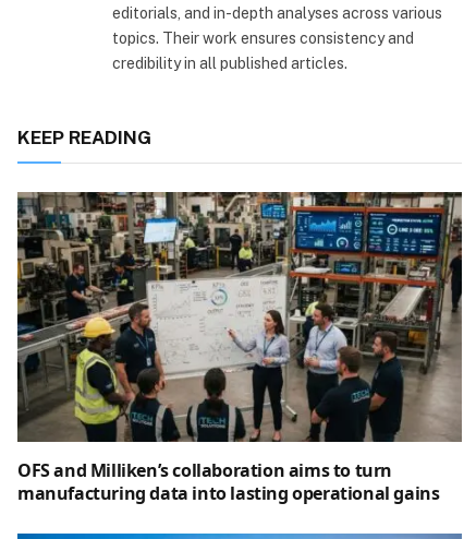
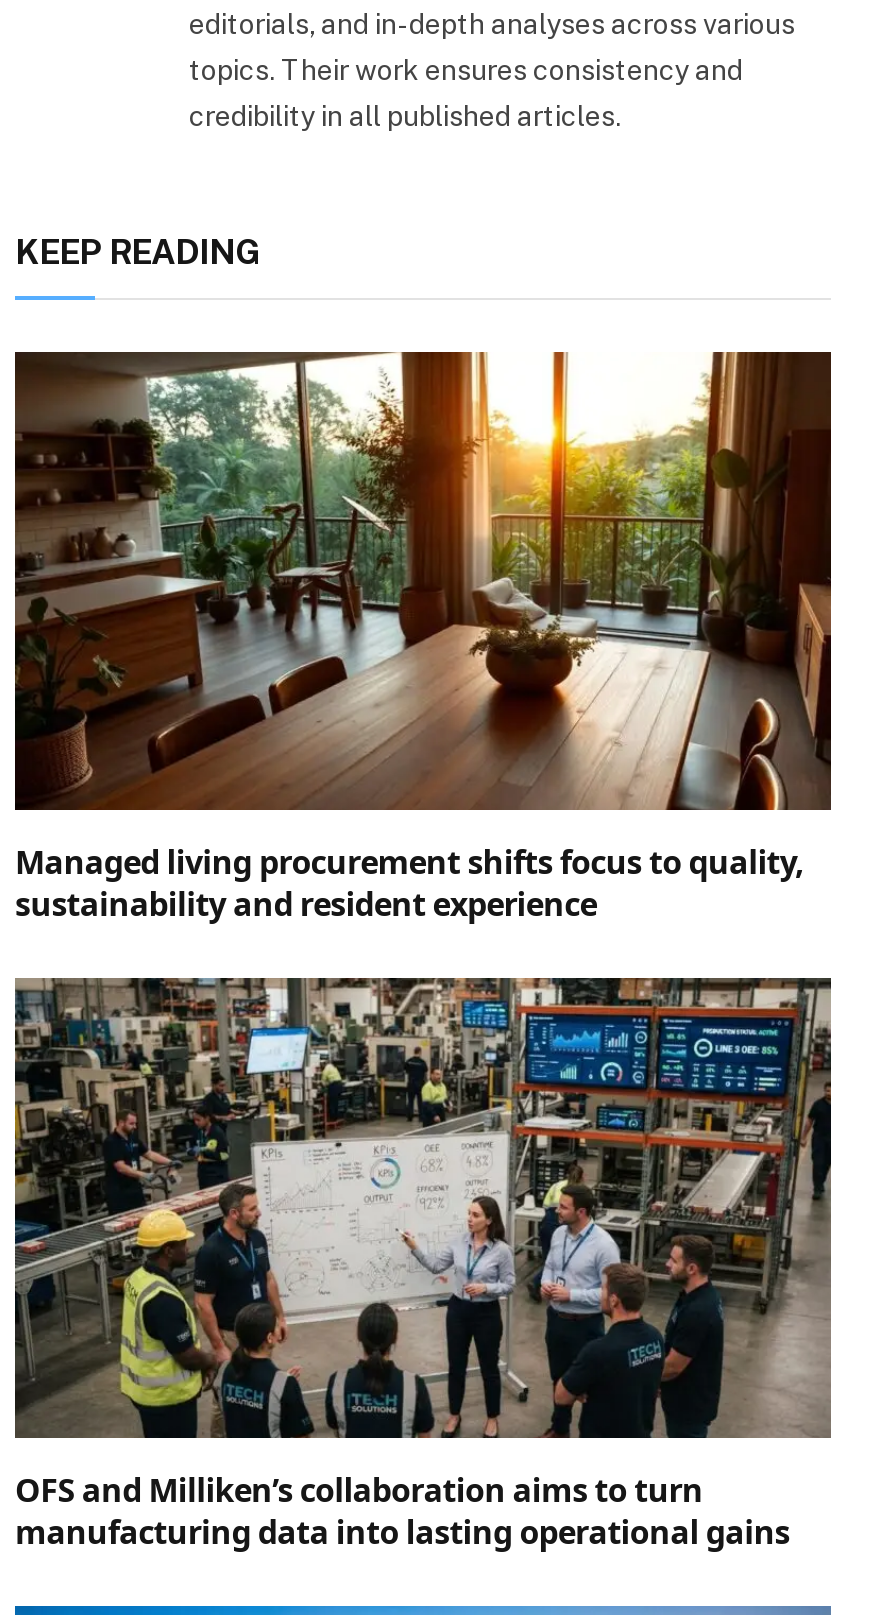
none -> [13,350,833,926] [image] | Managed living procurement shifts focus to quality, | sustainability and resident experience

